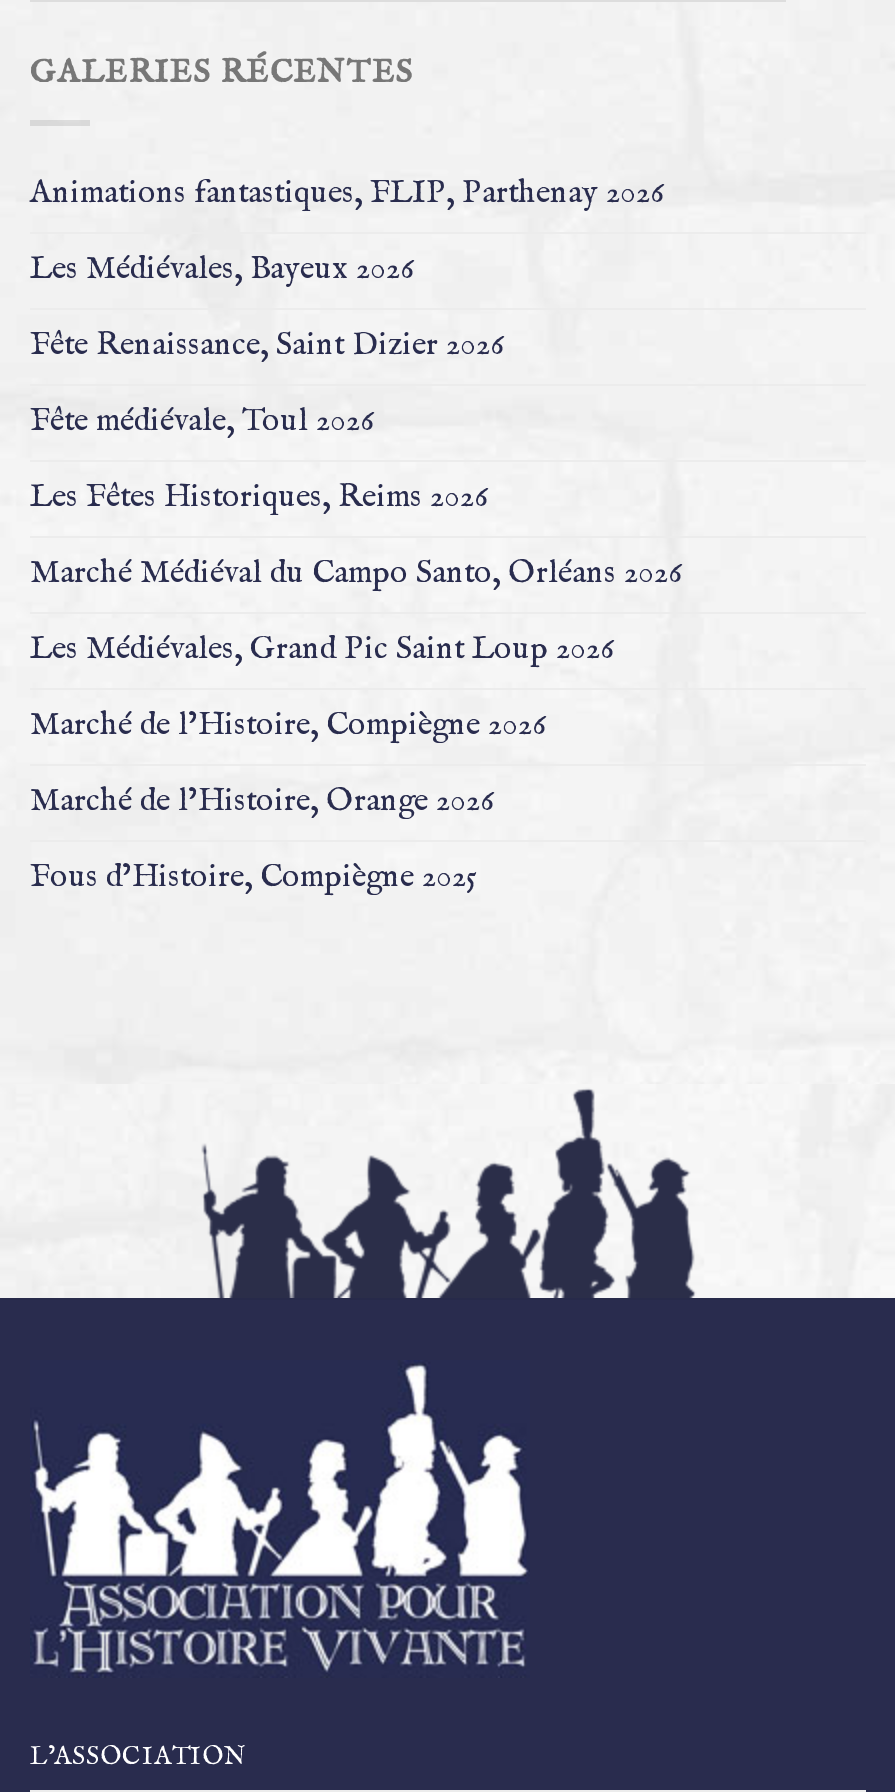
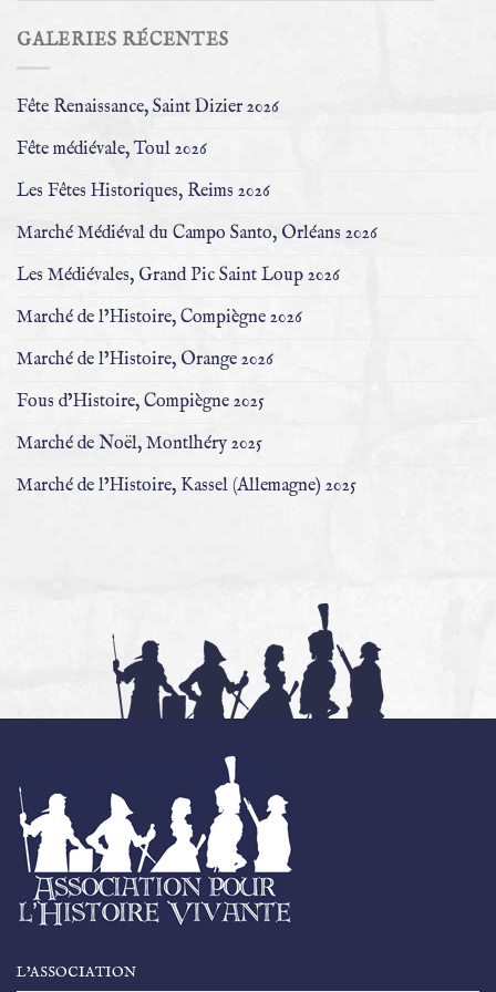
[30,174,664,290] Animations fantastiques, FLIP, Parthenay 2026 | Les Médiévales, Bayeux 2026 -> none
moved [30,326,682,898] -> [17,97,378,413]: Fête Renaissance, Saint Dizier 2026 | Fête médiévale, Toul 2026 | Les Fêtes Historiques, Reims 2026 | Marché Médiéval du Campo Santo, Orléans 2026 | Les Médiévales, Grand Pic Saint Loup 2026 | Marché de l’Histoire, Compiègne 2026 | Marché de l’Histoire, Orange 2026 | Fous d’Histoire, Compiègne 2025
none -> [17,433,356,497] Marché de Noël, Montlhéry 2025 | Marché de l’Histoire, Kassel (Allemagne) 2025

